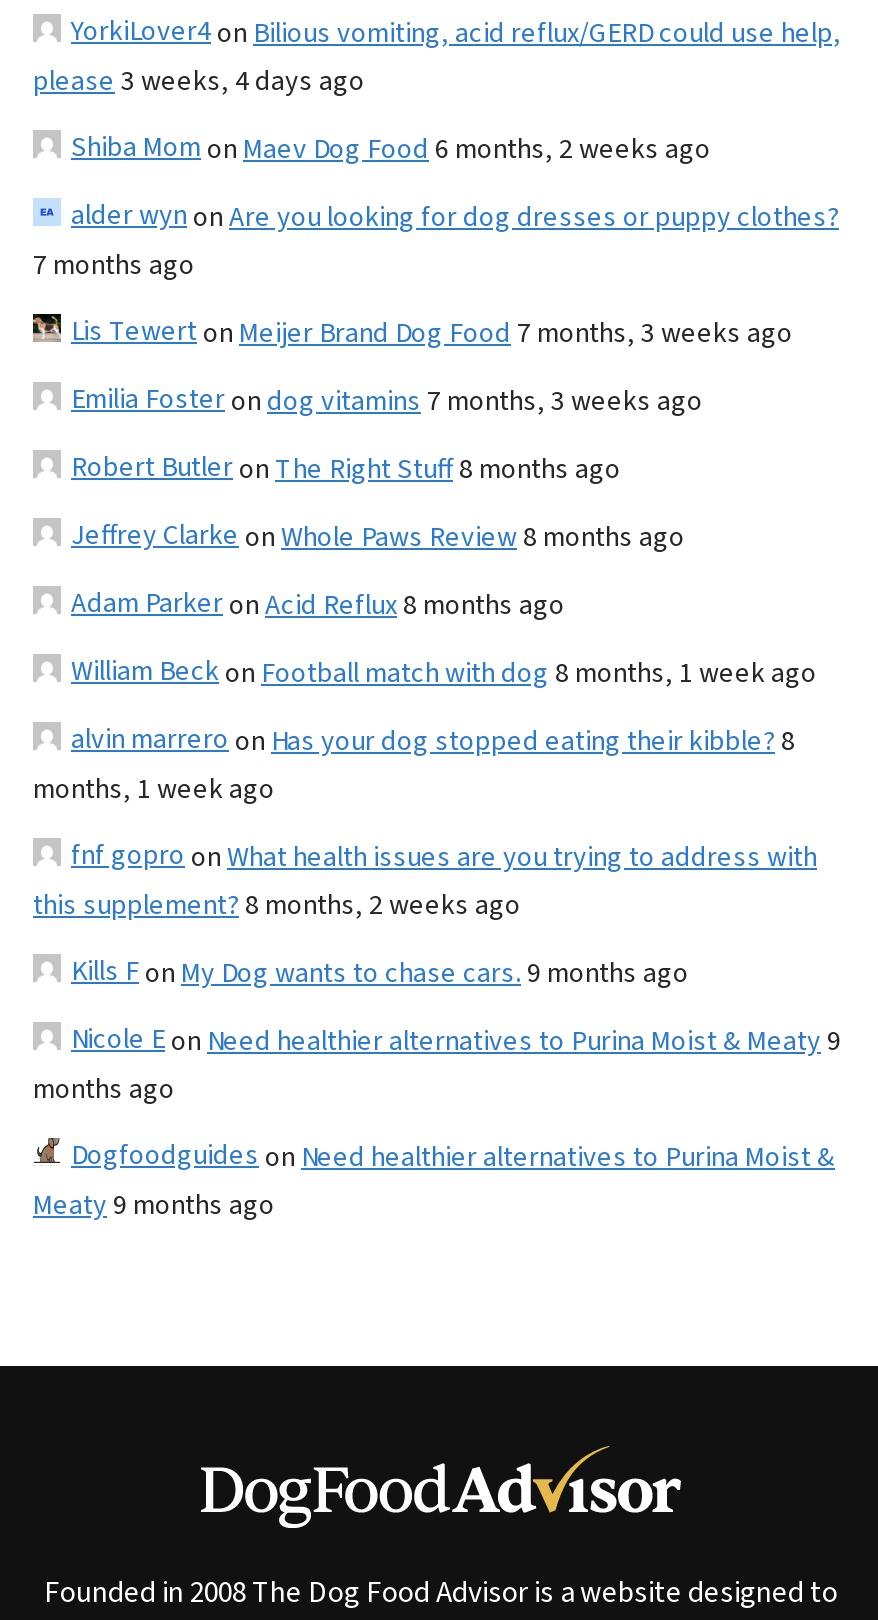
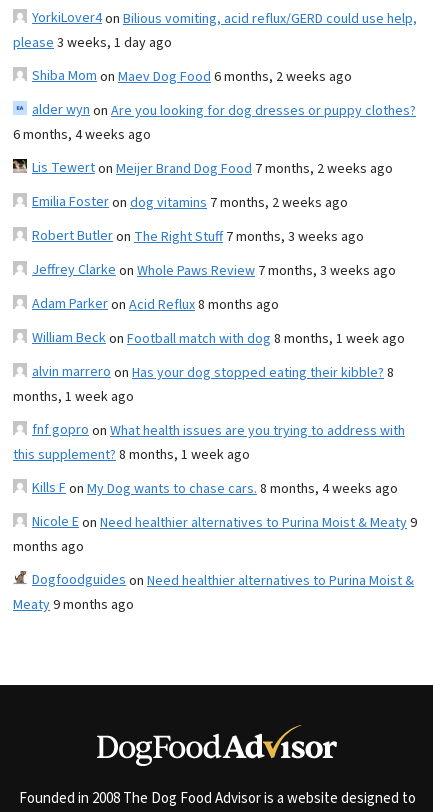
[33,61,365,101] please 3 weeks, 4 days ago -> [13,33,172,53] please 3 weeks, 1 day ago
[33,245,195,285] 7 months ago -> [13,125,151,145] 6 months, 4 weeks ago
[71,311,793,353] Lis Tewerton Meijer Brand Dog Food 7 months, 3 weeks ago -> [32,158,393,179] Lis Tewerton Meijer Brand Dog Food 7 months, 2 weeks ago
[71,379,703,421] Emilia Fosteron dog vitamins 7 months, 3 weeks ago -> [32,192,348,213] Emilia Fosteron dog vitamins 7 months, 2 weeks ago
[71,447,621,489] Robert Butleron The Right Stuff 8 months ago -> [32,226,364,247] Robert Butleron The Right Stuff 7 months, 3 weeks ago
[71,515,685,557] Jeffrey Clarkeon Whole Paws Review 8 months ago -> [32,260,396,281] Jeffrey Clarkeon Whole Paws Review 7 months, 3 weeks ago
[33,885,521,925] this supplement? 8 months, 2 weeks ago -> [13,445,250,465] this supplement? 8 months, 1 week ago
[71,951,689,993] Kills Fon My Dog wants to chase cars. 9 months ago -> [32,478,398,499] Kills Fon My Dog wants to chase cars. 8 months, 4 weeks ago

